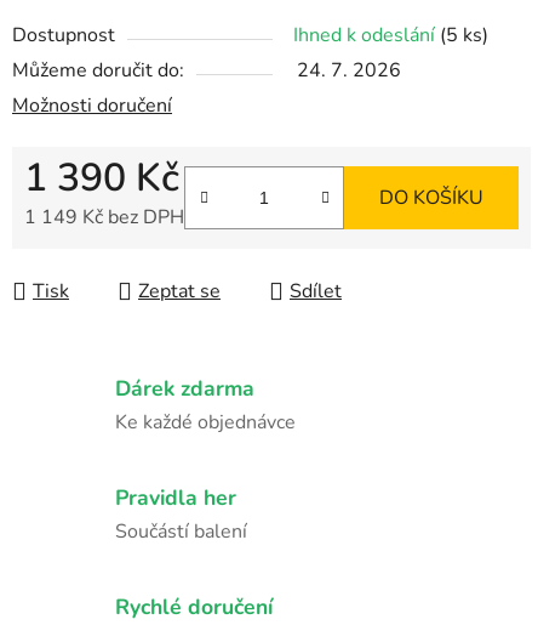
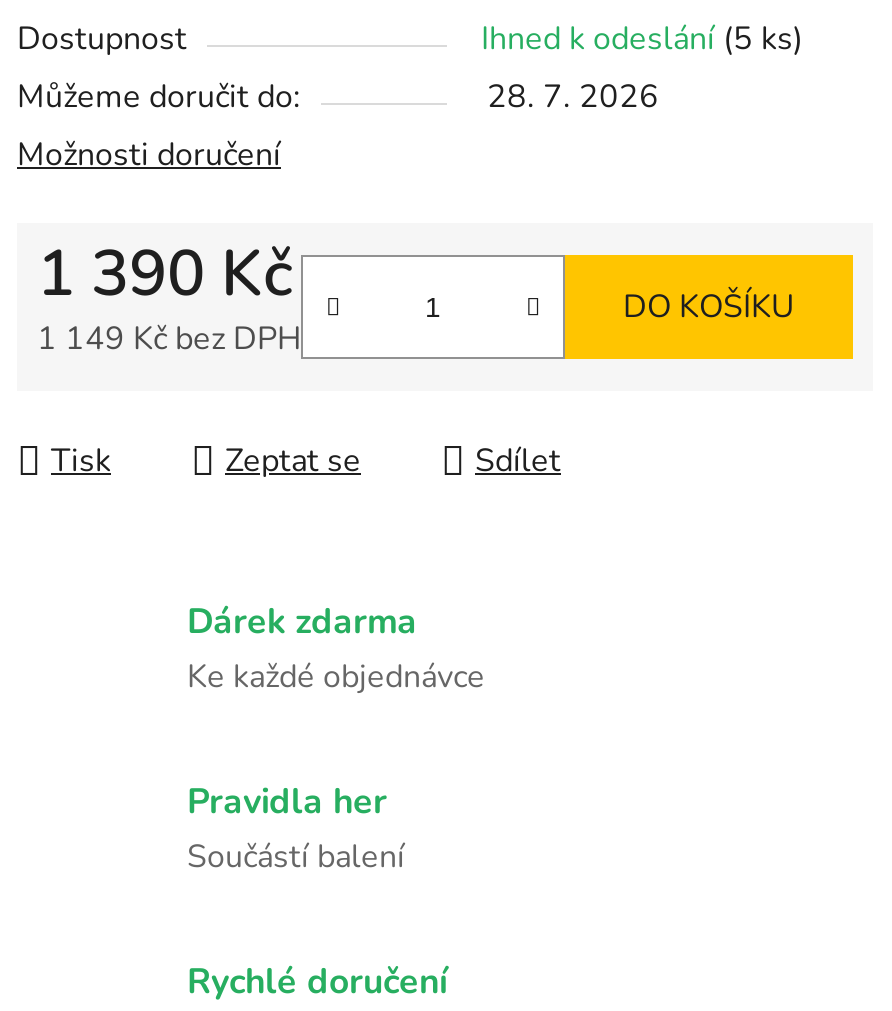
[297,57,401,84] 24. 7. 2026 -> [487,75,659,119] 28. 7. 2026

